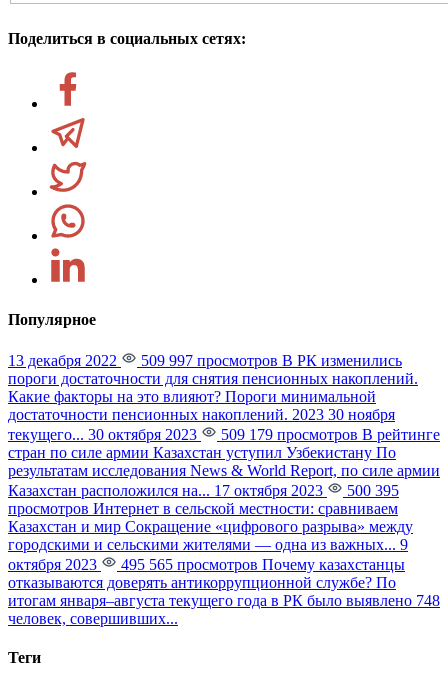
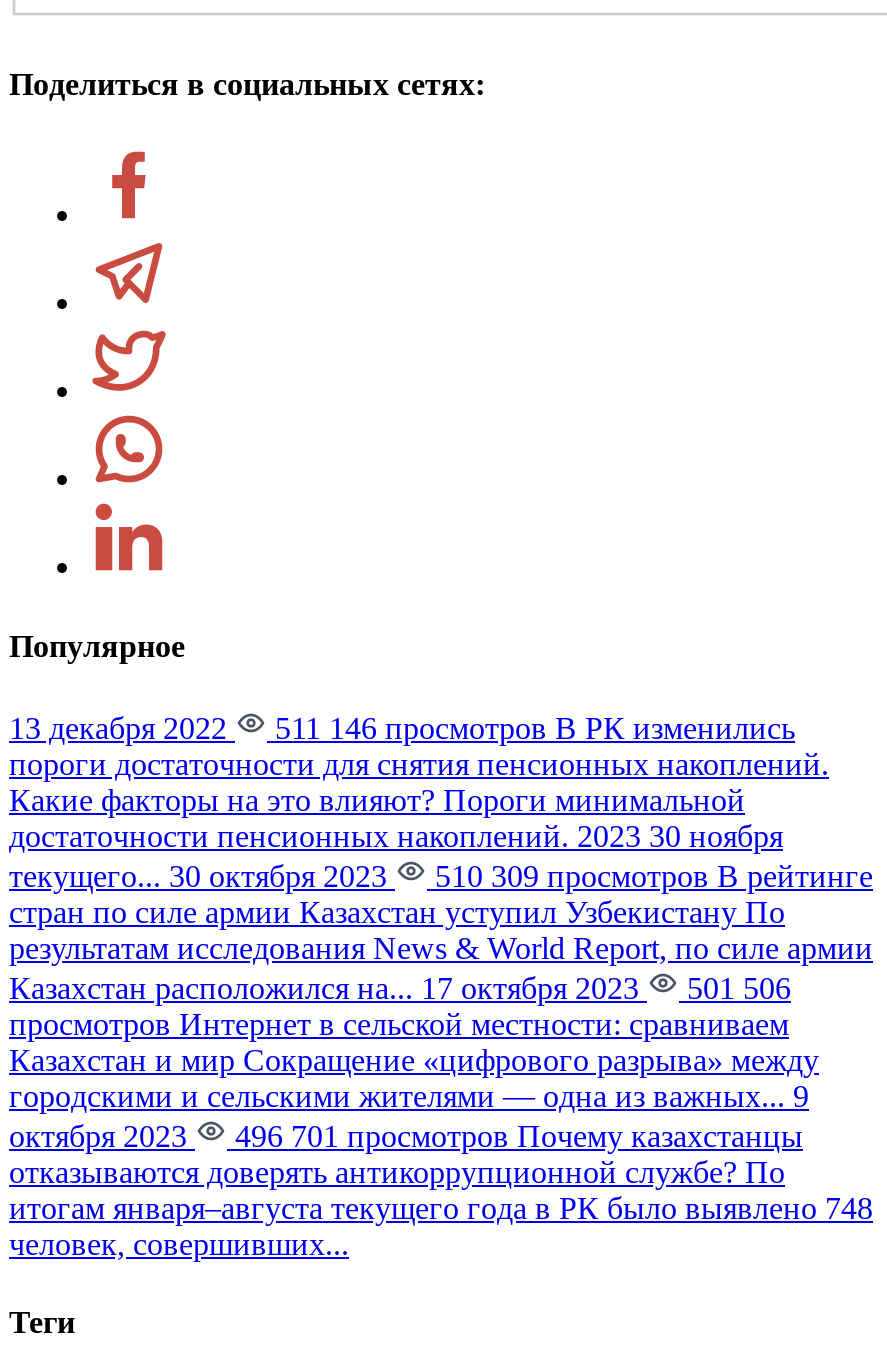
[137,352,402,369] 509 997 просмотров В РК изменились -> [267,711,795,745] 511 146 просмотров В РК изменились
[217,426,440,443] 509 179 просмотров В рейтинге -> [427,859,873,893] 510 309 просмотров В рейтинге
[8,482,399,499] Казахстан расположился на... 17 октября 2023 500 395 -> [9,971,791,1005] Казахстан расположился на... 17 октября 2023 501 506
[117,556,405,573] 495 565 просмотров Почему казахстанцы -> [227,1119,803,1153] 496 701 просмотров Почему казахстанцы

